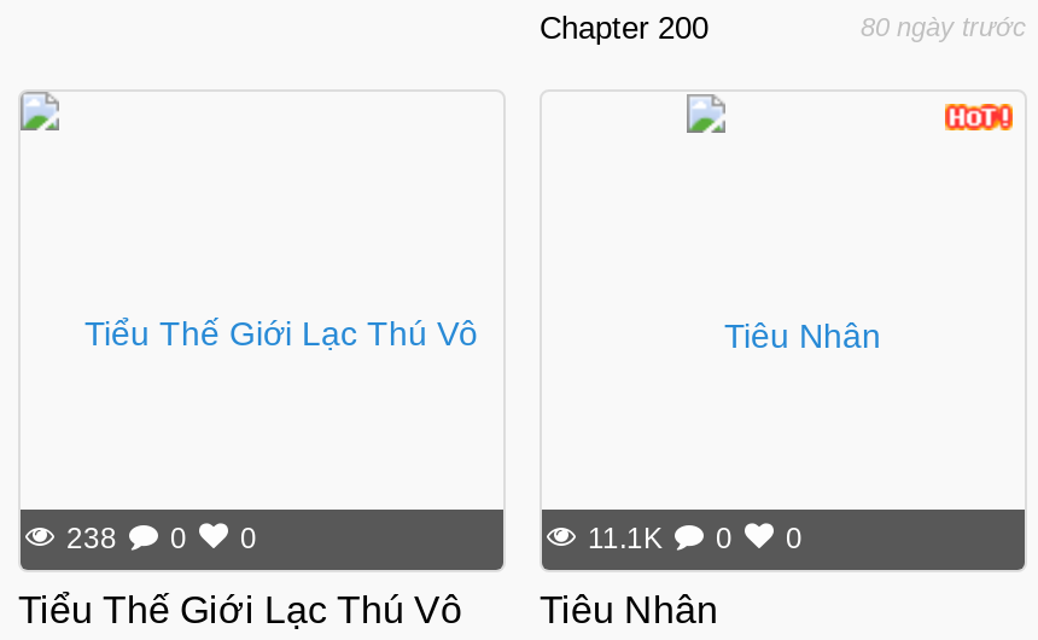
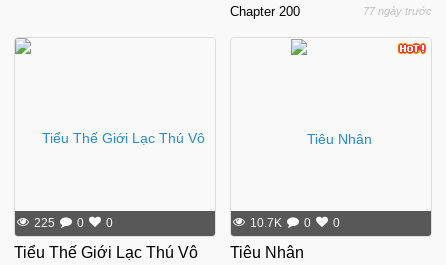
[861,12,1027,41] 80 ngày trước -> [363,5,432,17] 77 ngày trước
[66,522,257,555] 238 0 0 -> [34,216,113,230] 225 0 0
[588,522,803,555] 11.1K 0 0 -> [250,216,340,230] 10.7K 0 0

